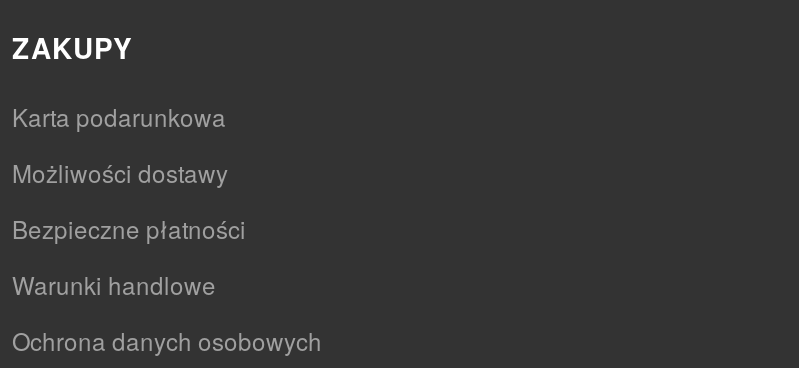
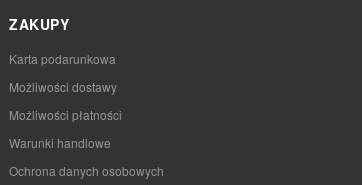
[12,212,246,246] Bezpieczne płatności -> [9,106,122,123] Możliwości płatności

